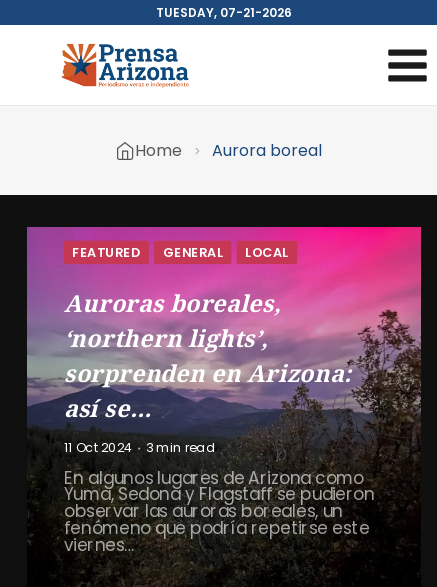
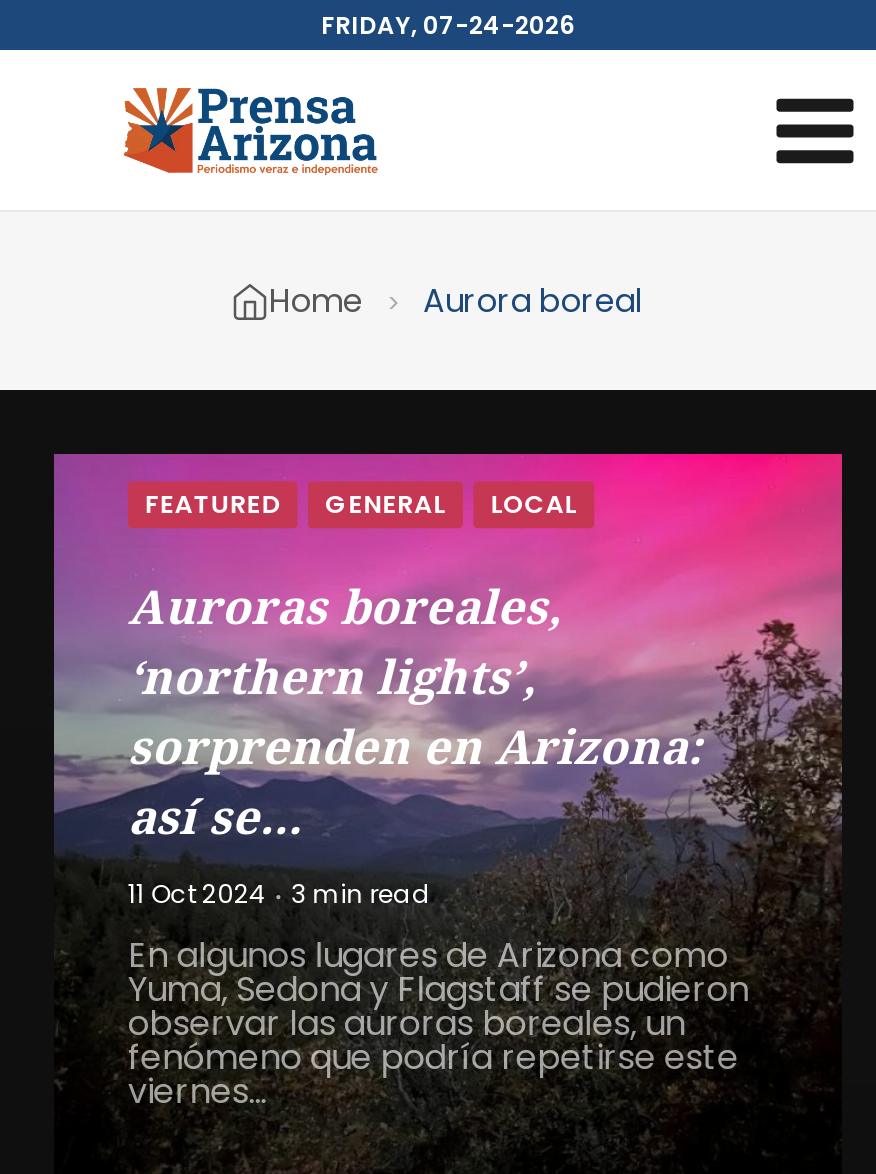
[156,4,292,21] TUESDAY, 07-21-2026 -> [321,8,575,42] FRIDAY, 07-24-2026

